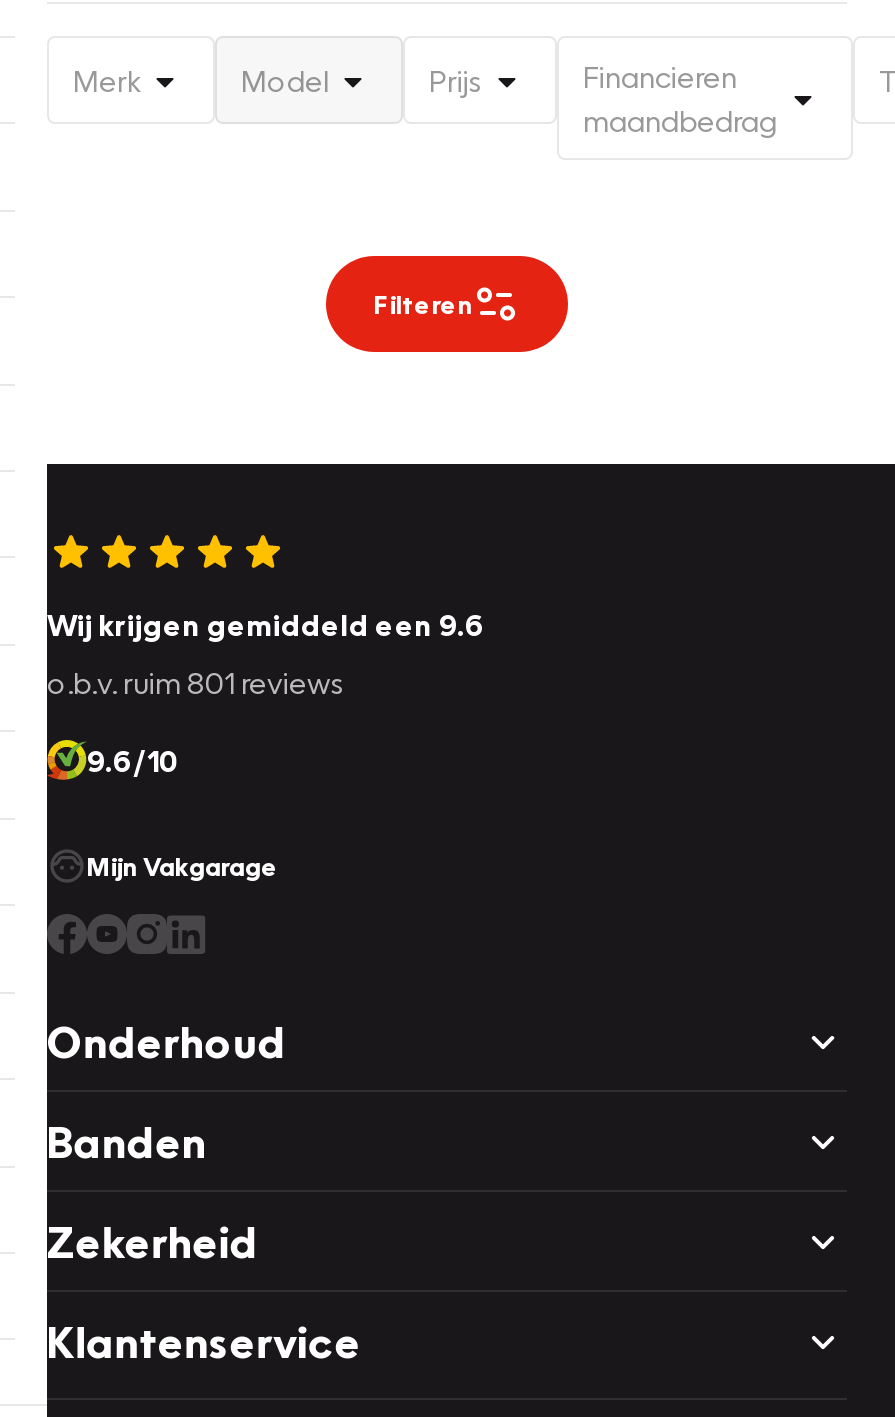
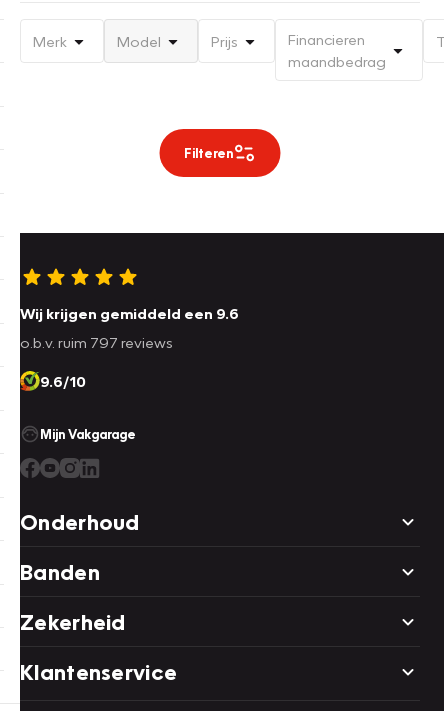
[47,664,345,700] o.b.v. ruim 801 reviews -> [20,333,173,351] o.b.v. ruim 797 reviews

